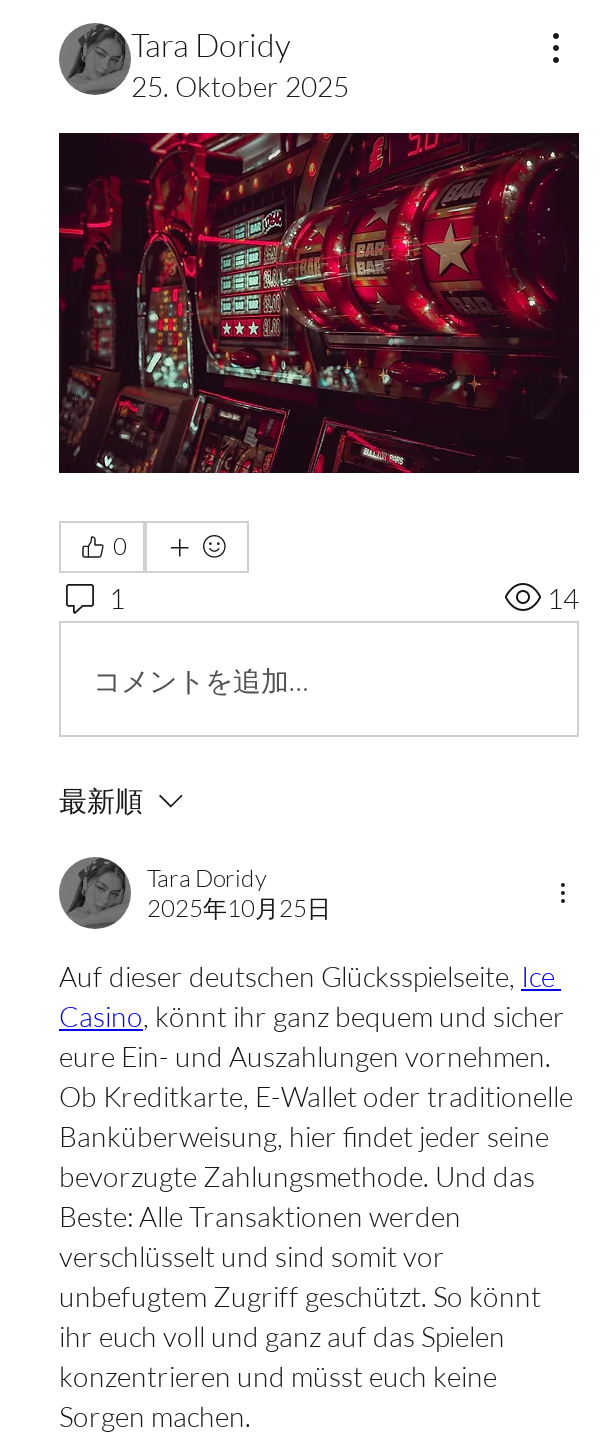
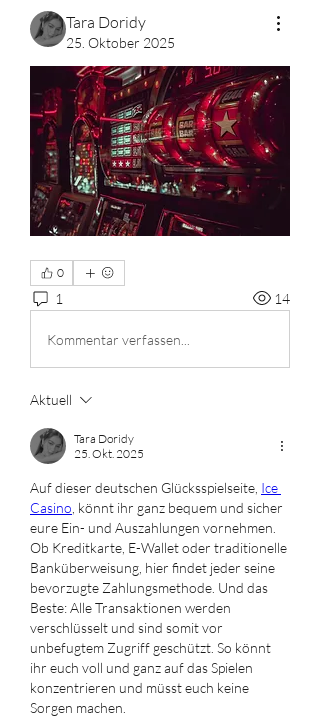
[93,663,309,697] コメントを追加… -> [47,331,190,348] Kommentar verfassen...
[59,783,143,817] 最新順 -> [30,391,72,408] Aktuell
[147,893,331,923] 2025年10月25日 -> [74,446,144,461] 25. Okt. 2025

